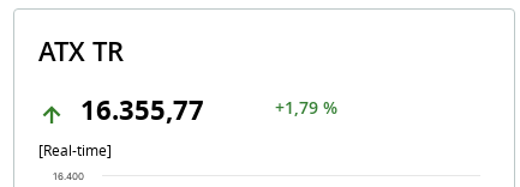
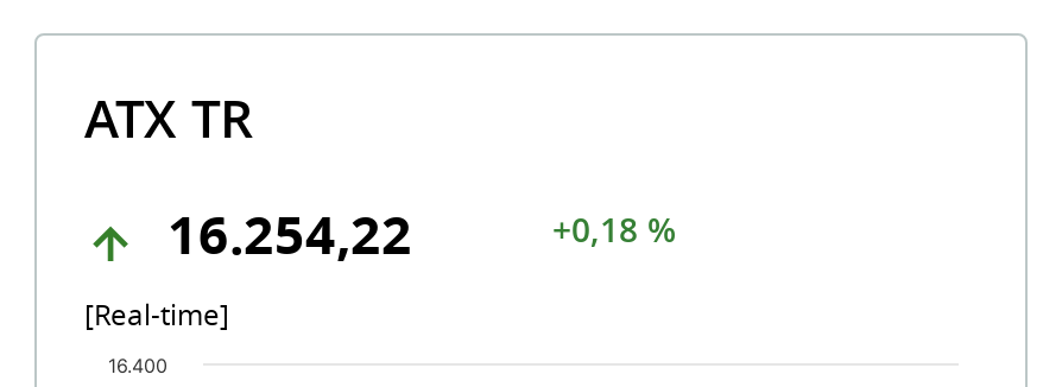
[80,91,204,127] 16.355,77 -> [167,197,412,268] 16.254,22
[275,96,337,119] +1,79 % -> [552,207,676,252] +0,18 %

